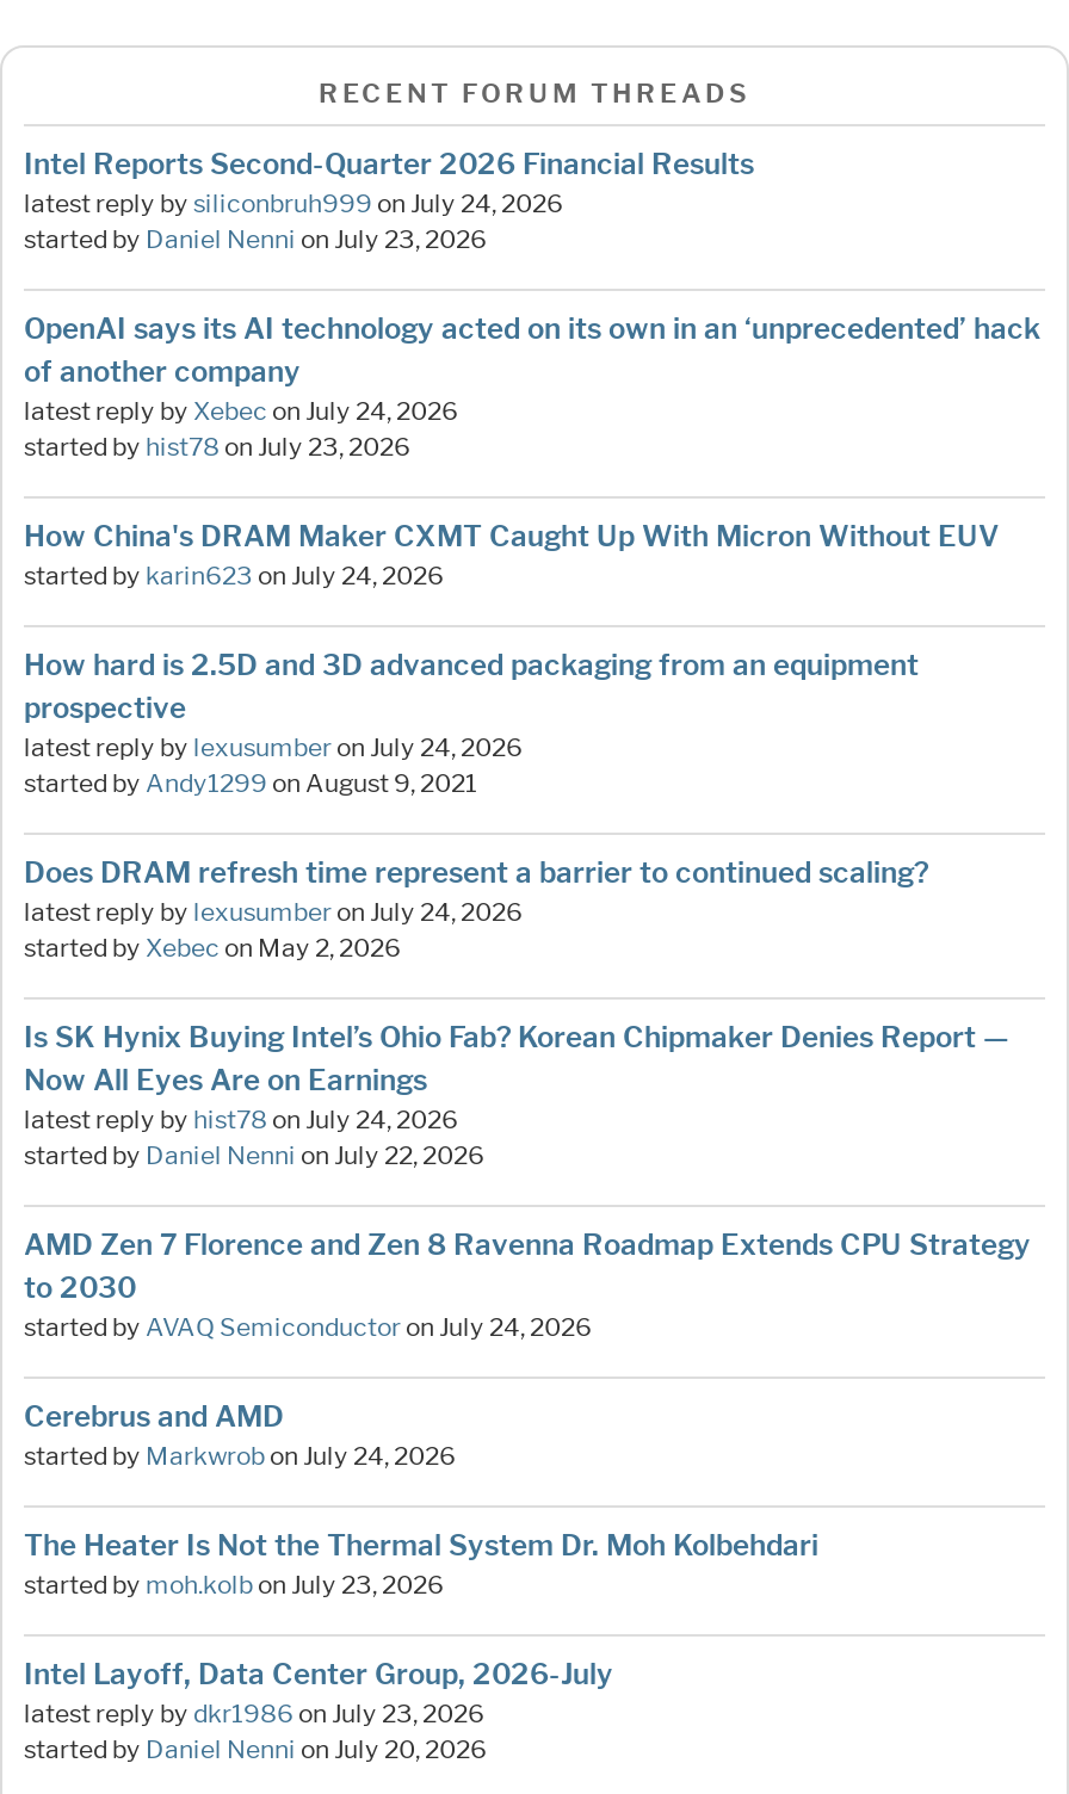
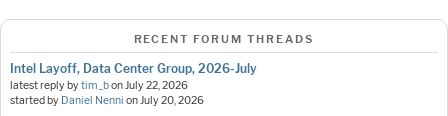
[24,146,1040,1601] Intel Reports Second-Quarter 2026 Financial Results | latest reply by siliconbruh999 on July 24, 2026 | started by Daniel Nenni on July 23, 2026 | OpenAI says its AI technology acted on its own in an ‘unprecedented’ hack | of another company | latest reply by Xebec on July 24, 2026 | started by hist78 on July 23, 2026 | How China's DRAM Maker CXMT Caught Up With Micron Without EUV | started by karin623 on July 24, 2026 | How hard is 2.5D and 3D advanced packaging from an equipment | prospective | latest reply by lexusumber on July 24, 2026 | started by Andy1299 on August 9, 2021 | Does DRAM refresh time represent a barrier to continued scaling? | latest reply by lexusumber on July 24, 2026 | started by Xebec on May 2, 2026 | Is SK Hynix Buying Intel’s Ohio Fab? Korean Chipmaker Denies Report — | Now All Eyes Are on Earnings | latest reply by hist78 on July 24, 2026 | started by Daniel Nenni on July 22, 2026 | AMD Zen 7 Florence and Zen 8 Ravenna Roadmap Extends CPU Strategy | to 2030 | started by AVAQ Semiconductor on July 24, 2026 | Cerebrus and AMD | started by Markwrob on July 24, 2026 | The Heater Is Not the Thermal System Dr. Moh Kolbehdari | started by moh.kolb on July 23, 2026 -> none
[24,1699,484,1730] latest reply by dkr1986 on July 23, 2026 -> [10,79,188,92] latest reply by tim_b on July 22, 2026

